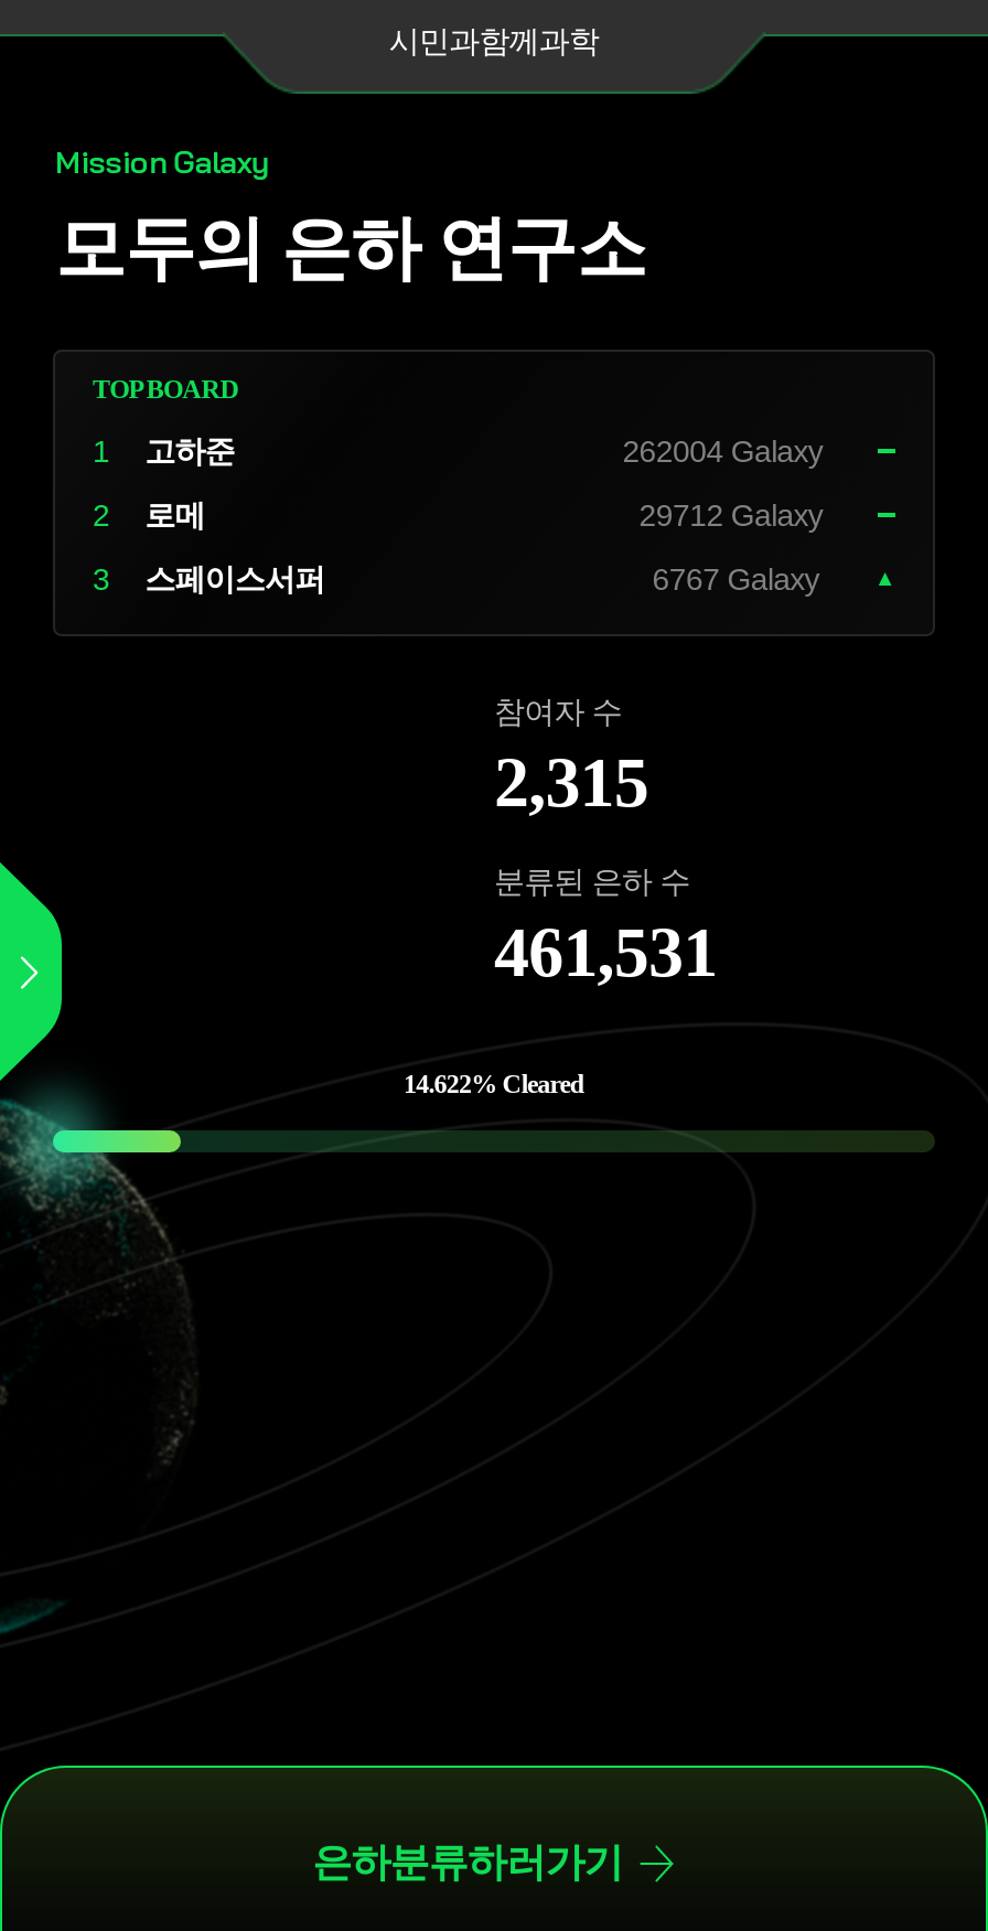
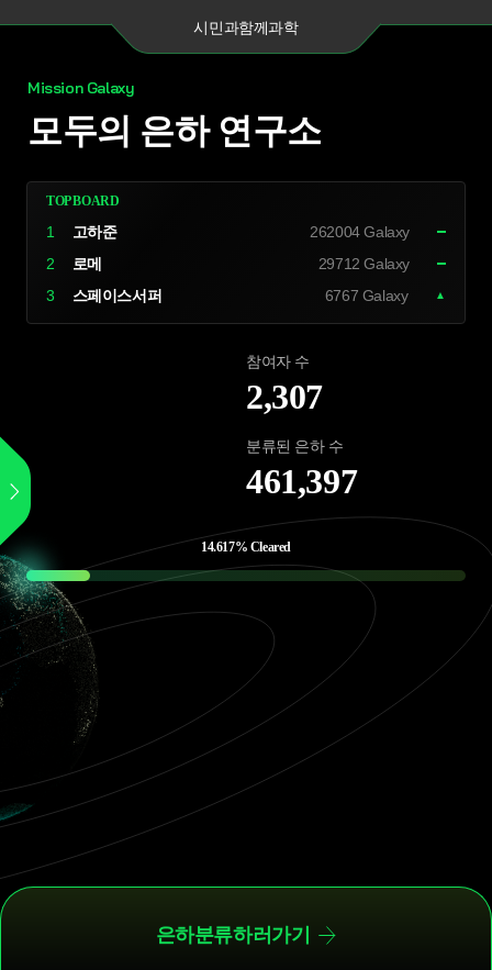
[494,742,648,822] 2,315 -> [246,377,323,416] 2,307
[494,912,717,991] 461,531 -> [246,461,357,501] 461,397
[404,1069,584,1099] 14.622% Cleared -> [201,539,291,555] 14.617% Cleared

